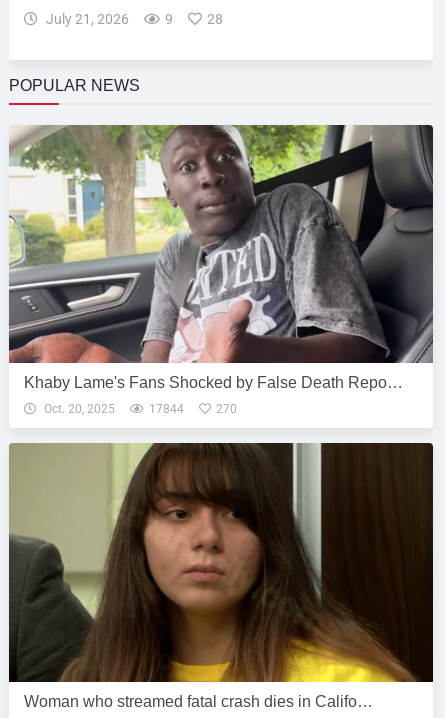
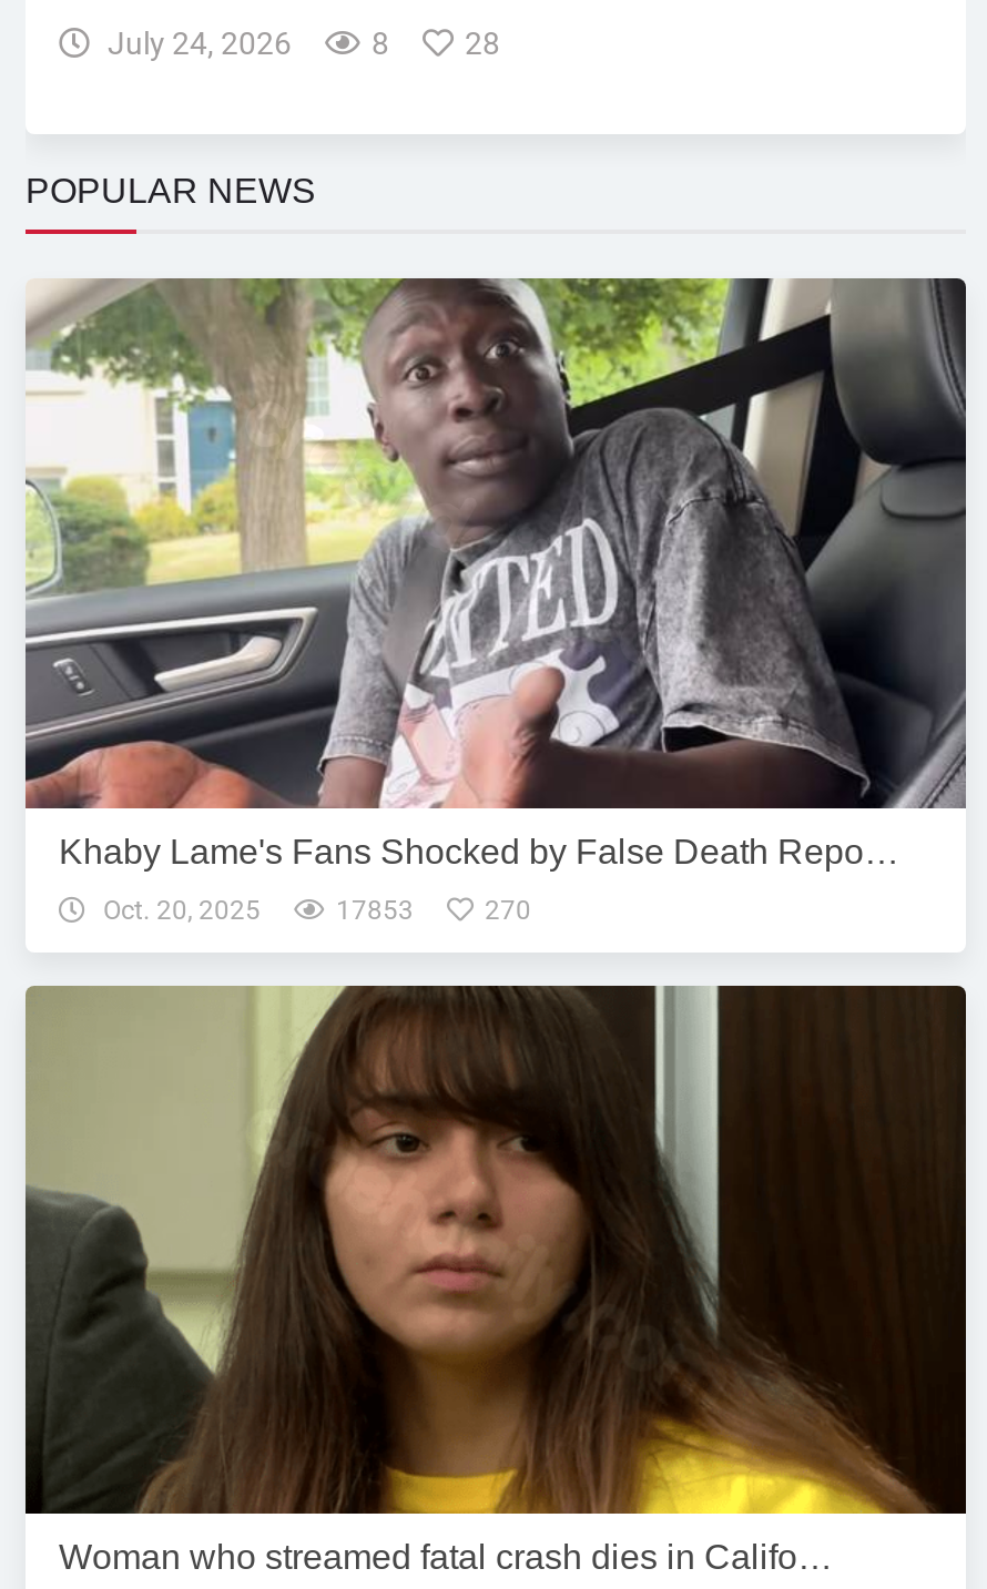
[43,11,173,27] July 21, 2026 | 9 -> [101,26,389,62] July 24, 2026 | 8
[149,402,184,416] 17844 -> [336,894,414,925] 17853

